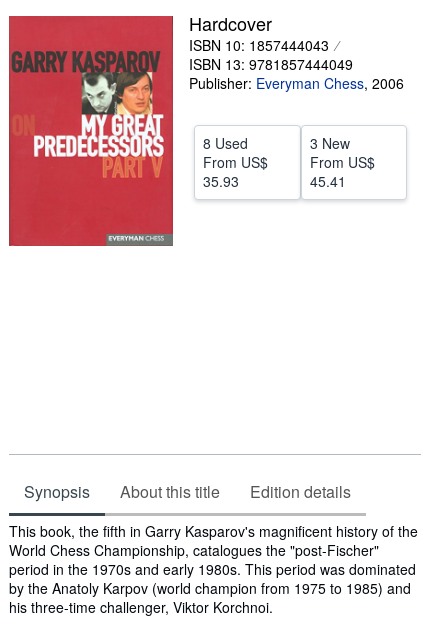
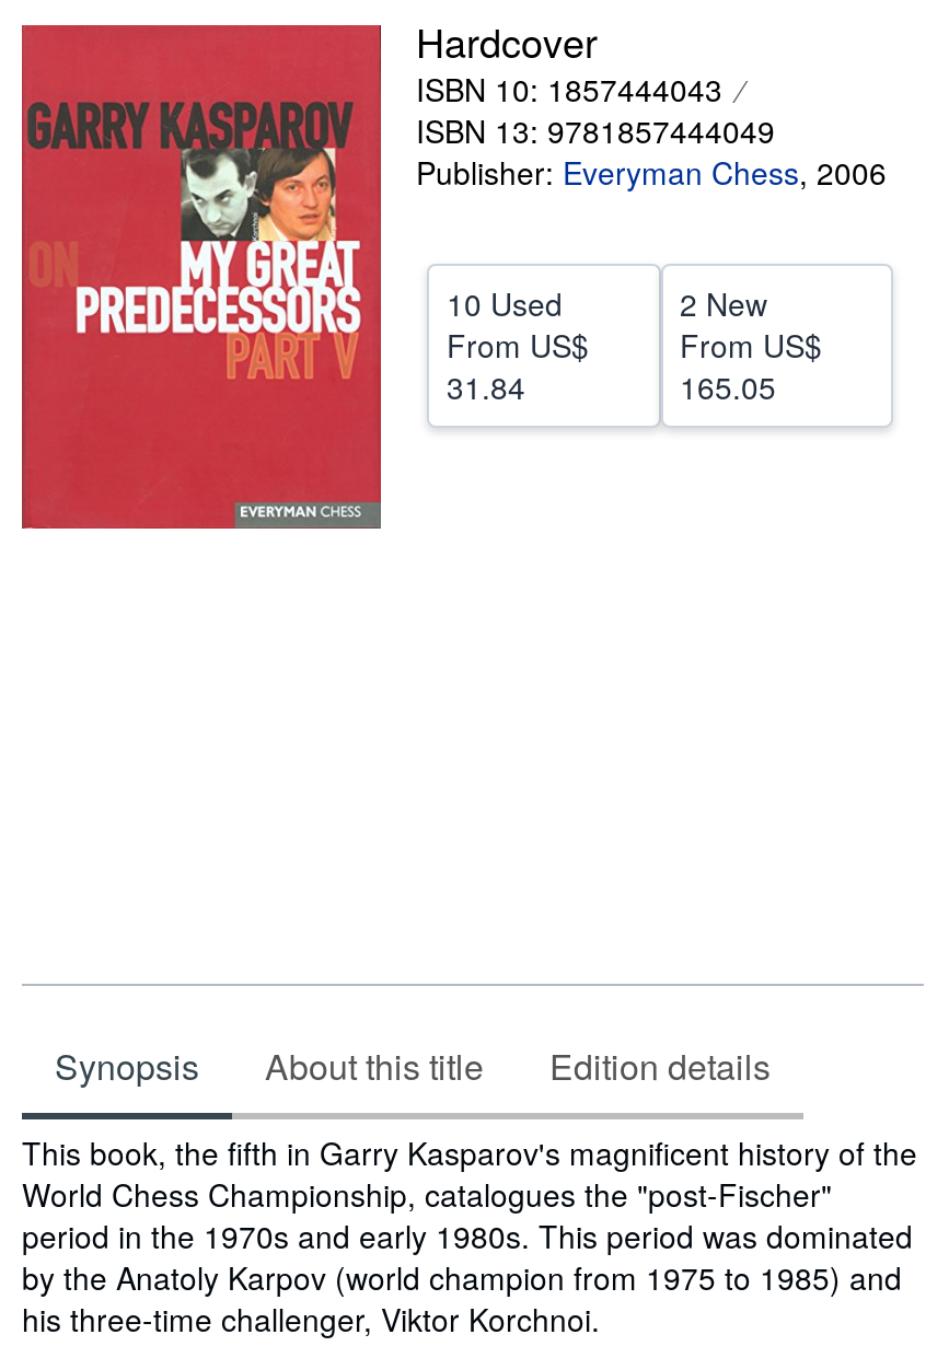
[203,133,248,153] 8 Used -> [447,281,563,325] 10 Used
[309,133,349,153] 3 New -> [680,281,767,325] 2 New
[203,171,239,191] 35.93 -> [447,364,525,408] 31.84
[309,171,345,191] 45.41 -> [680,364,776,408] 165.05

